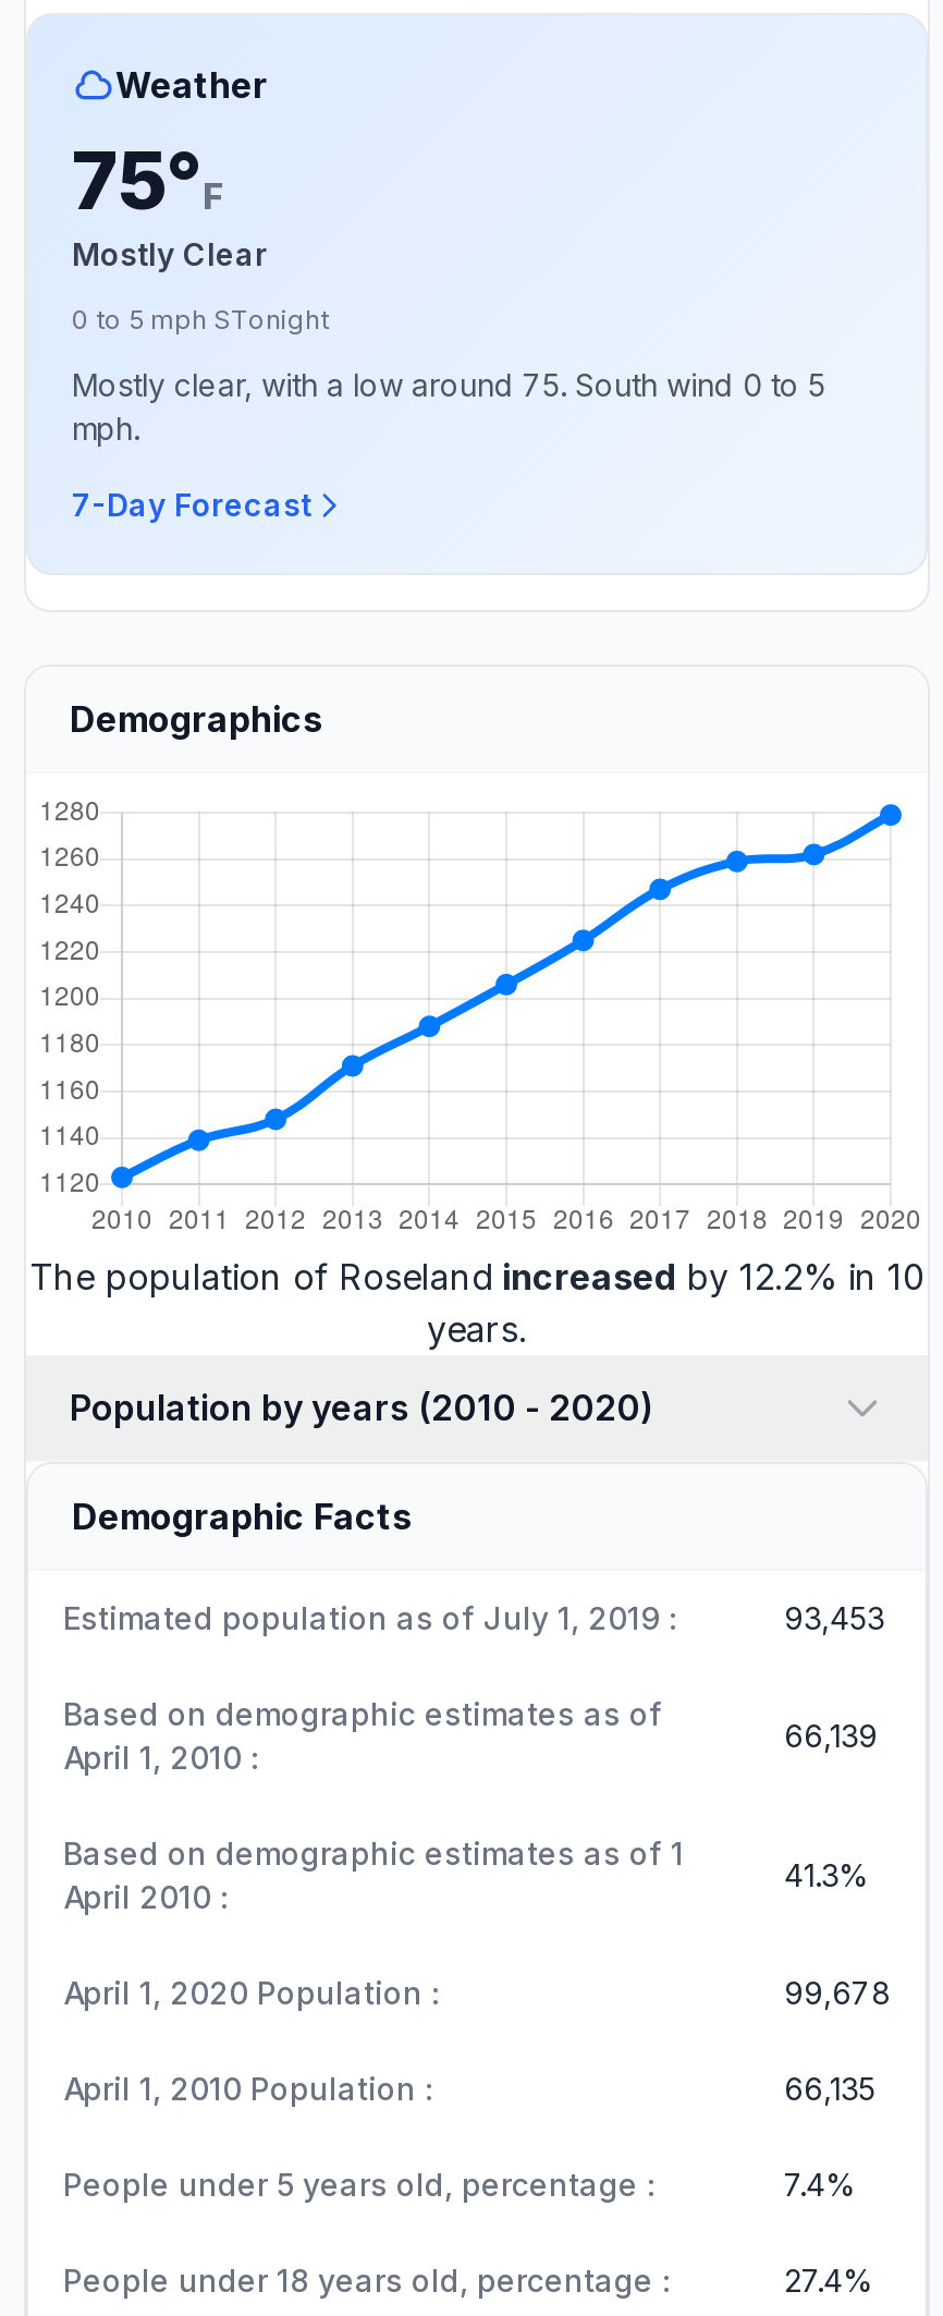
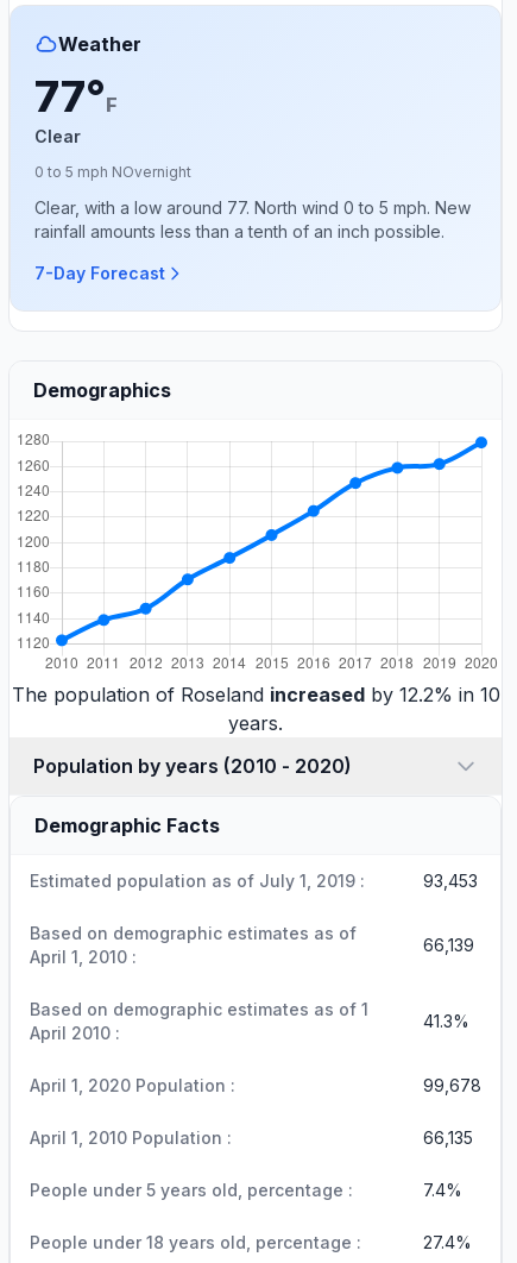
[72,132,268,271] 75°F | Mostly Clear -> [34,70,118,146] 77°F | Clear
[72,302,329,334] 0 to 5 mph STonight -> [34,162,191,180] 0 to 5 mph NOvernight
[72,365,825,446] Mostly clear, with a low around 75. South wind 0 to 5 | mph. -> [34,197,471,241] Clear, with a low around 77. North wind 0 to 5 mph. New | rainfall amounts less than a tenth of an inch possible.

